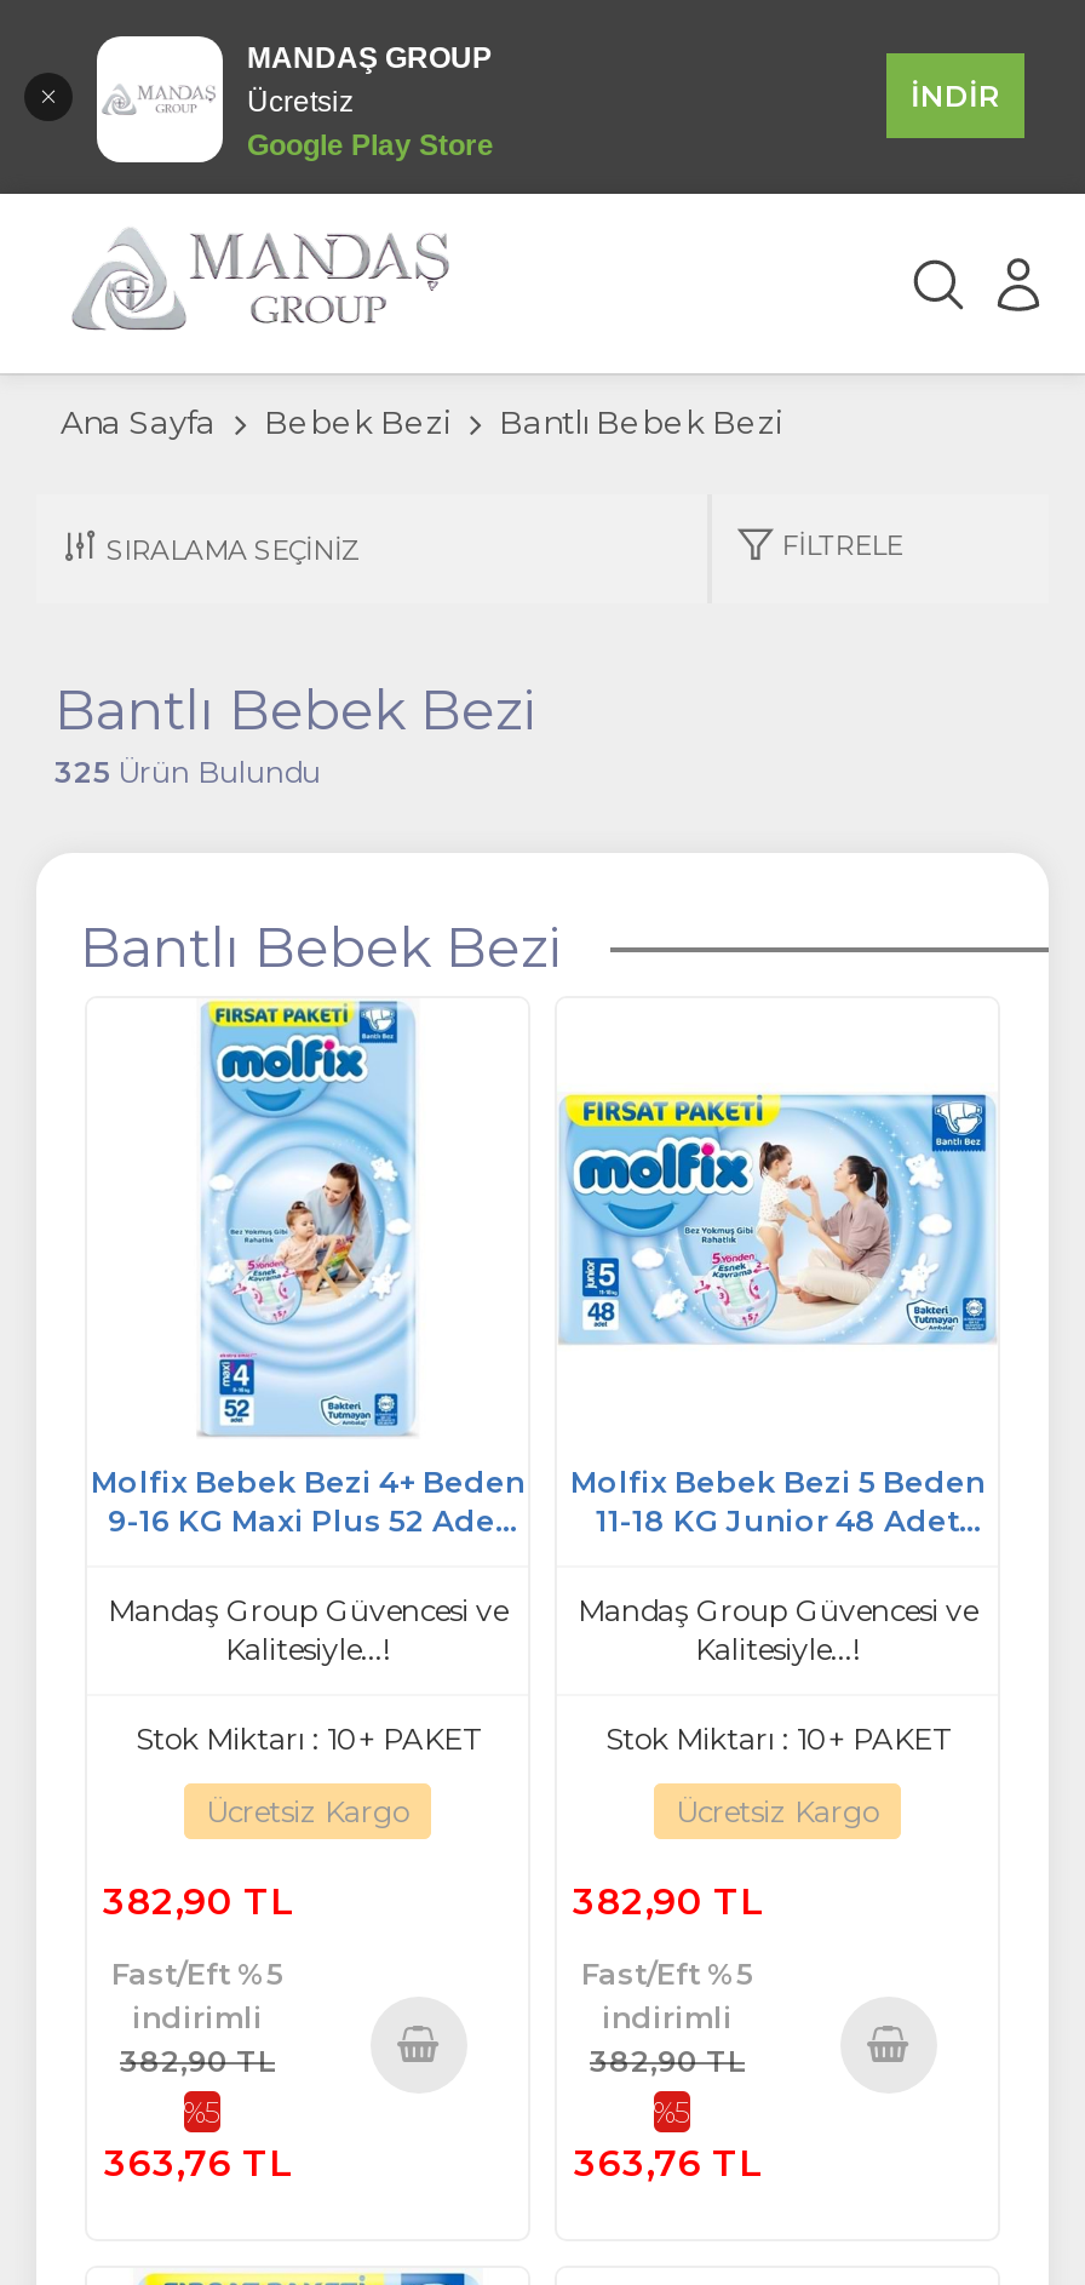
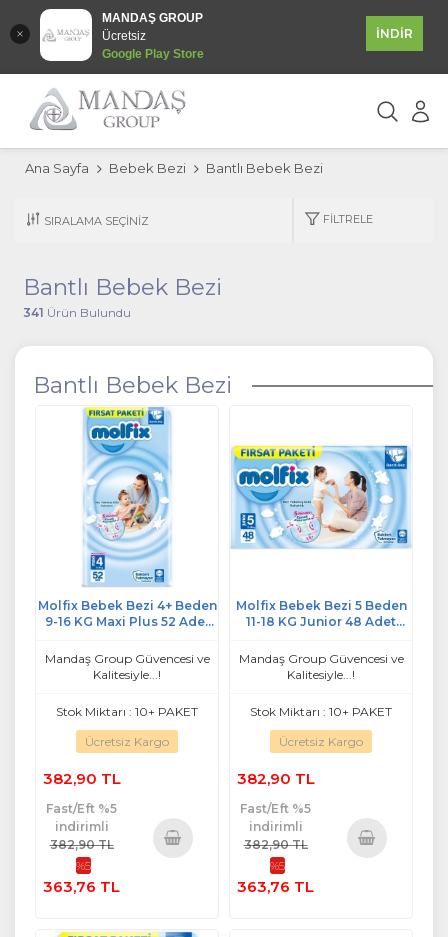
[54,754,321,790] 325 Ürün Bulundu -> [22,305,130,320] 341 Ürün Bulundu

